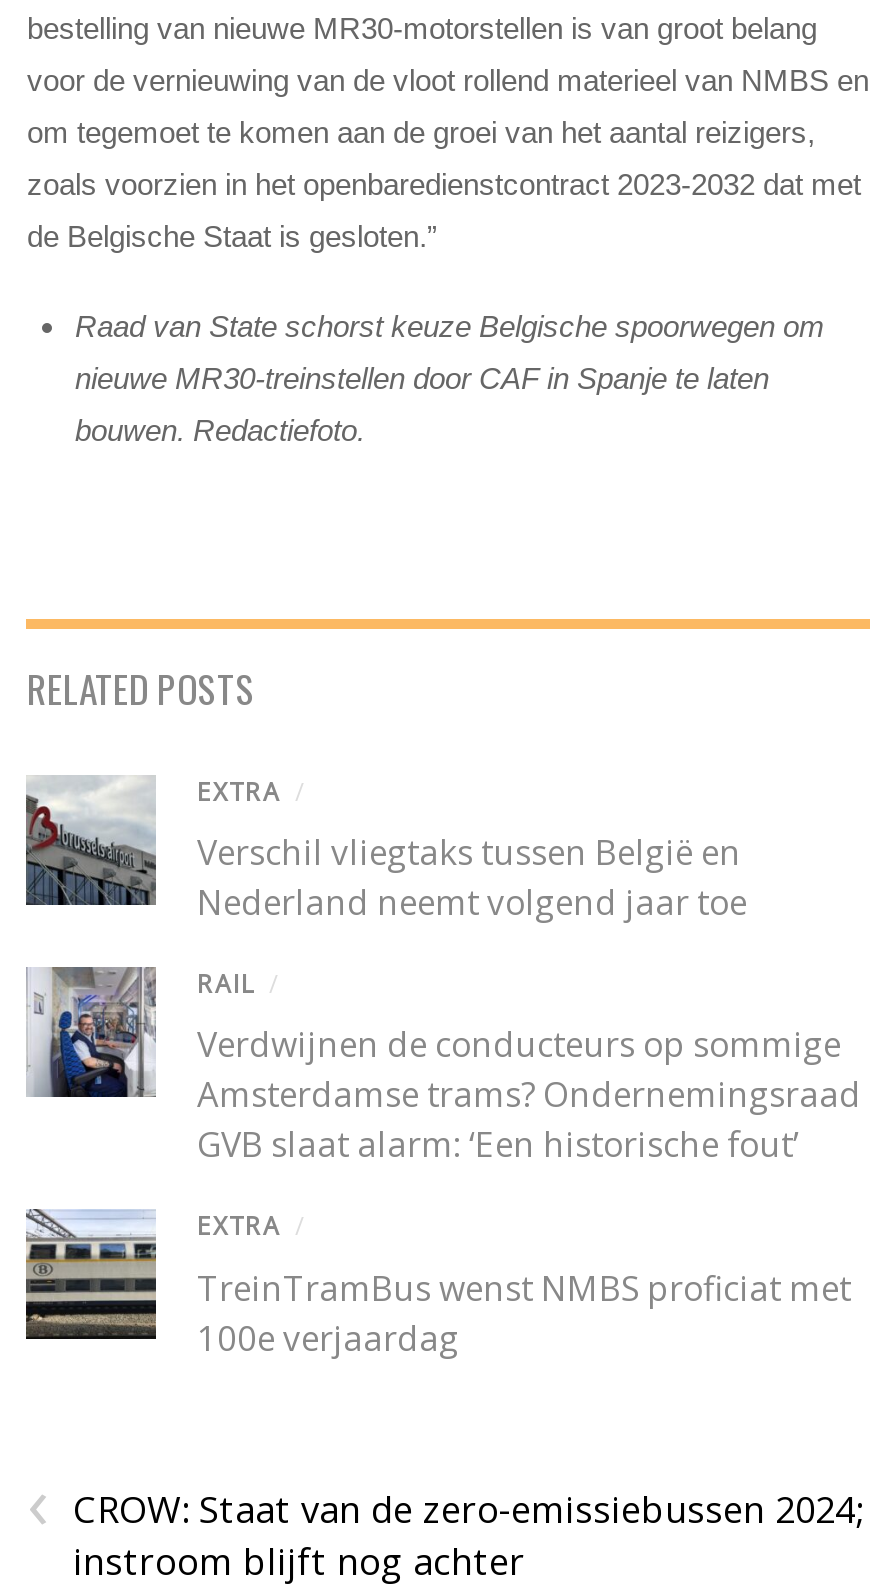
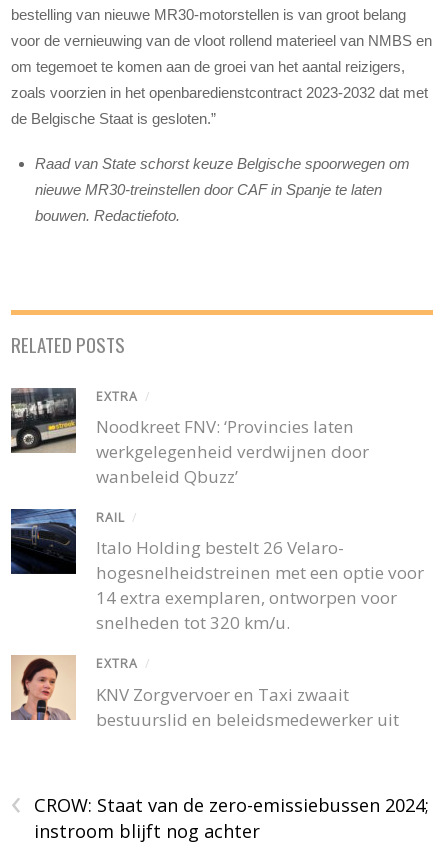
[24,775,747,925] [image] | Verschil vliegtaks tussen België en | Nederland neemt volgend jaar toe -> [11,387,369,488] [image] | Noodkreet FNV: ‘Provincies laten | werkgelegenheid verdwijnen door | wanbeleid Qbuzz’
[26,965,861,1168] [image] | Verdwijnen de conducteurs op sommige | Amsterdamse trams? Ondernemingsraad | GVB slaat alarm: ‘Een historische fout’ -> [10,508,424,634] [image] | Italo Holding bestelt 26 Velaro- | hogesnelheidstreinen met een optie voor | 14 extra exemplaren, ontworpen voor | snelheden tot 320 km/u.
[24,1207,851,1360] [image] | TreinTramBus wenst NMBS proficiat met | 100e verjaardag -> [11,655,399,730] [image] | KNV Zorgvervoer en Taxi zwaait | bestuurslid en beleidsmedewerker uit

